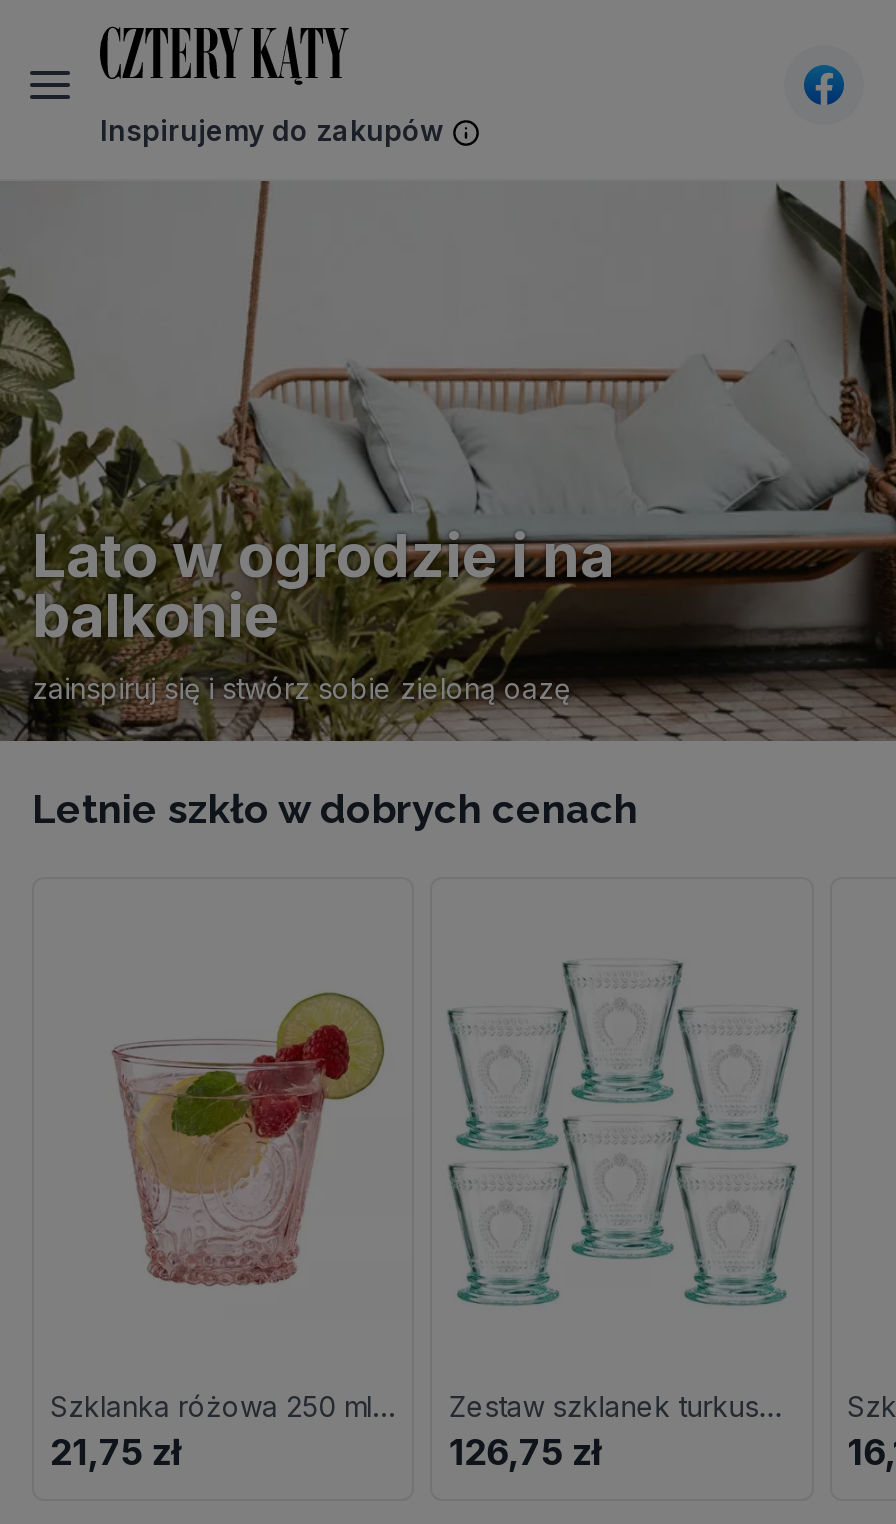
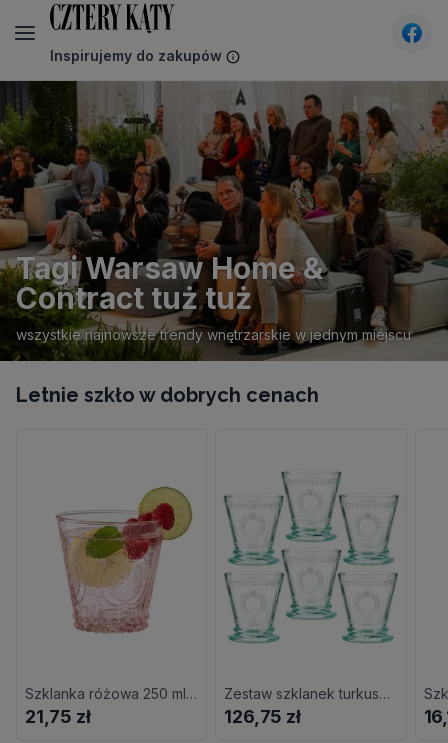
[6,179,890,743] [image] | Lato w ogrodzie i na | balkonie | zainspiruj się i stwórz sobie zieloną oazę -> [3,80,445,361] [image] | Tagi Warsaw Home & | Contract tuż tuż | wszystkie najnowsze trendy wnętrzarskie w jednym miejscu

